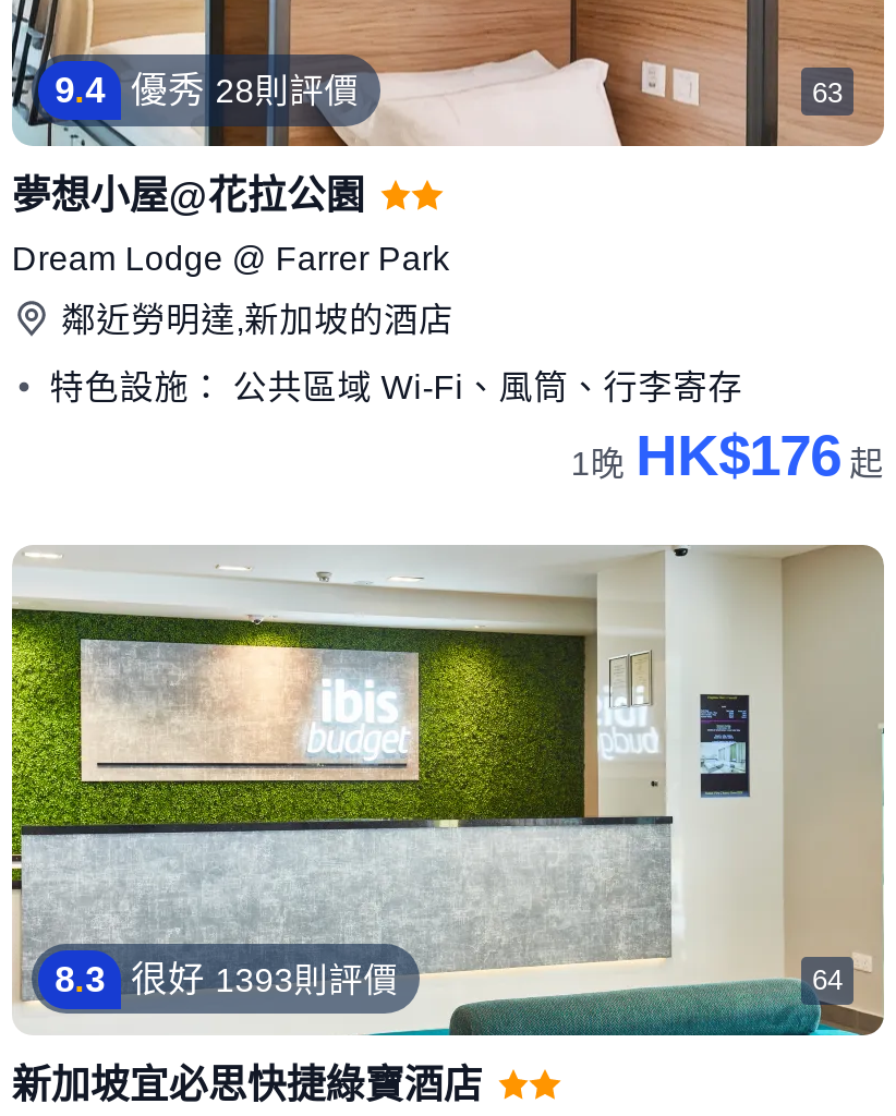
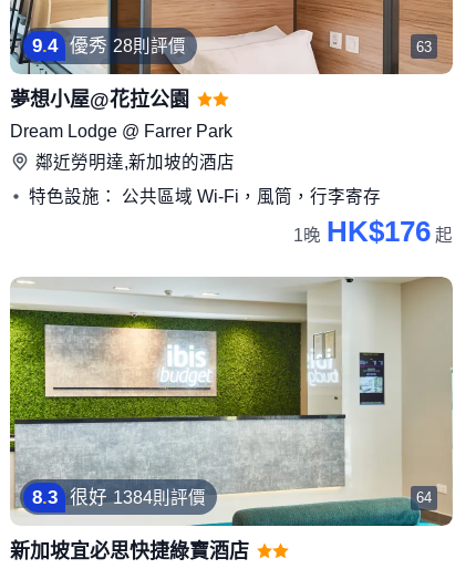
[49,368,743,405] 特色設施： 公共區域 Wi-Fi、風筒、行李寄存 -> [29,187,381,206] 特色設施： 公共區域 Wi-Fi，風筒，行李寄存
[55,958,398,1000] 8.3 很好 1393則評價 -> [32,487,206,508] 8.3 很好 1384則評價

